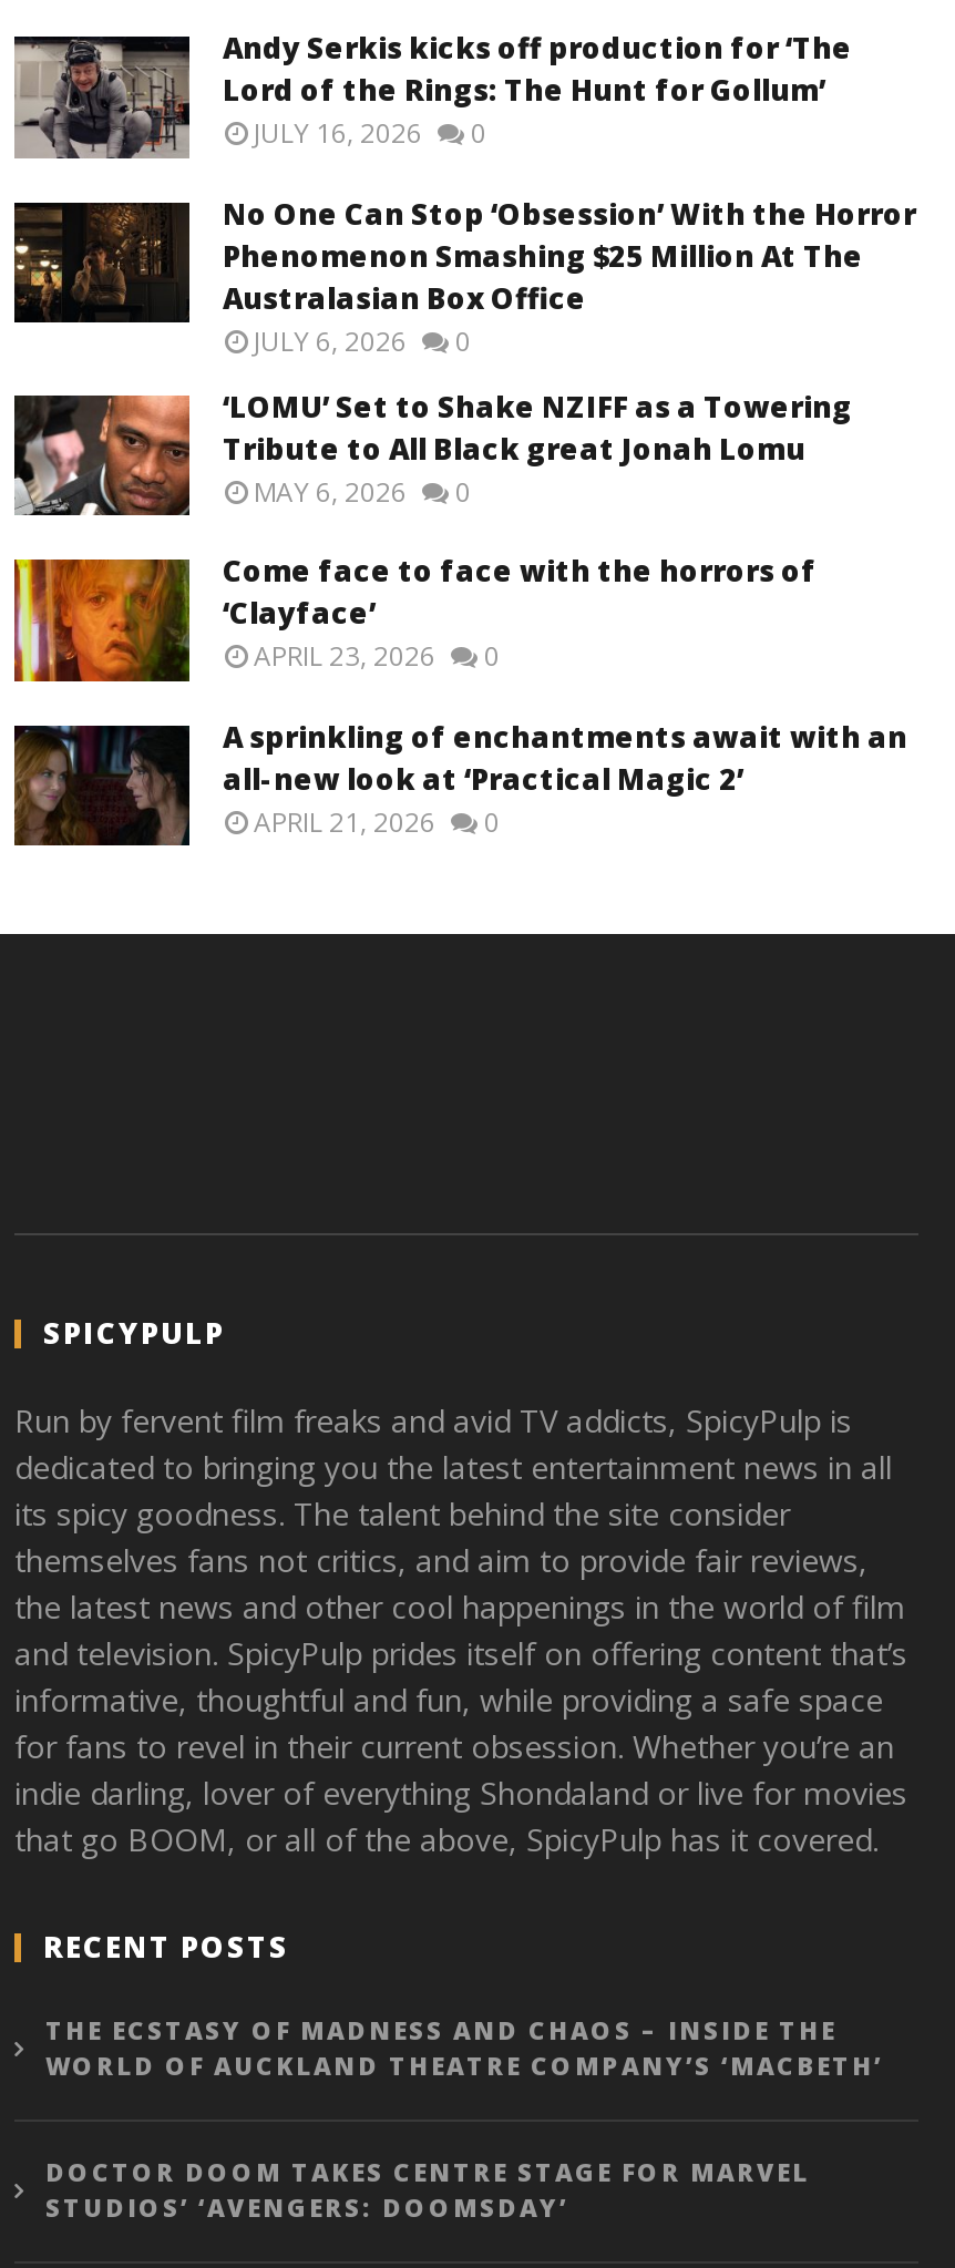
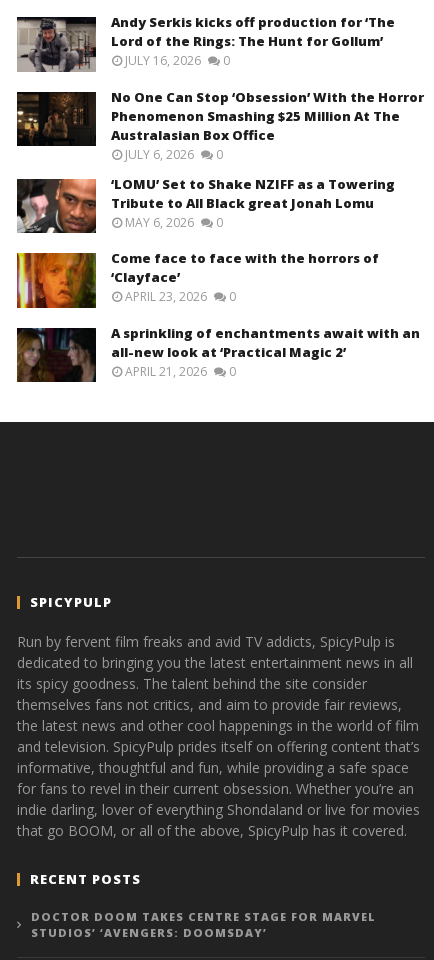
[45,2013,883,2082] THE ECSTASY OF MADNESS AND CHAOS – INSIDE THE | WORLD OF AUCKLAND THEATRE COMPANY’S ‘MACBETH’ -> none

